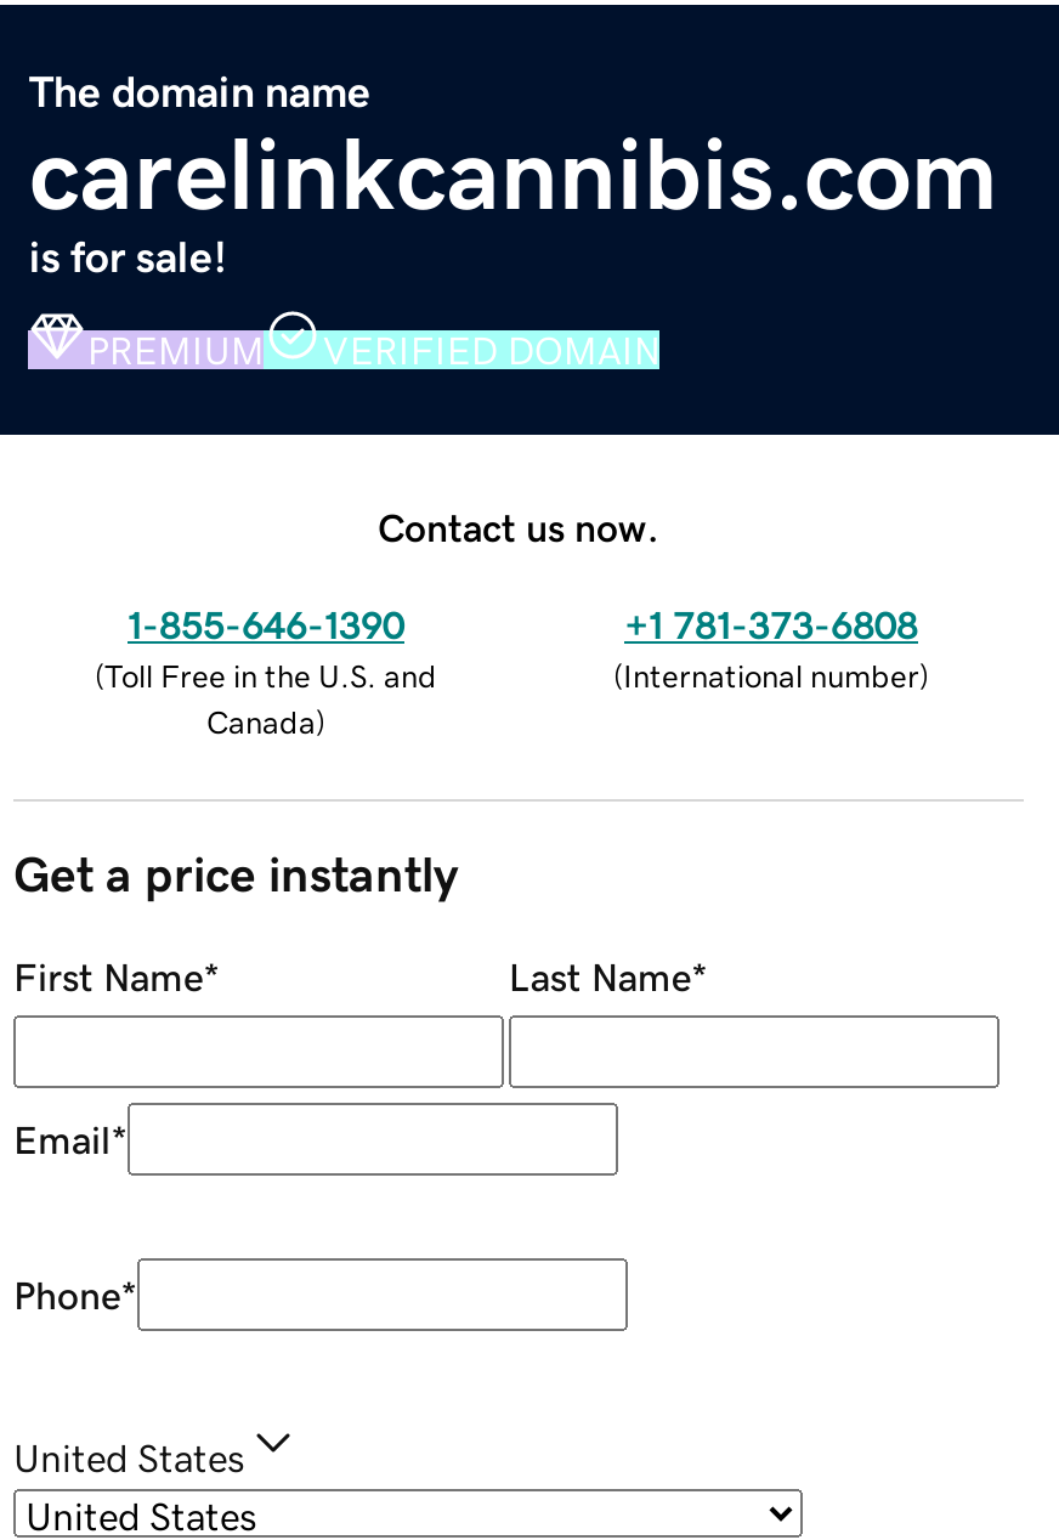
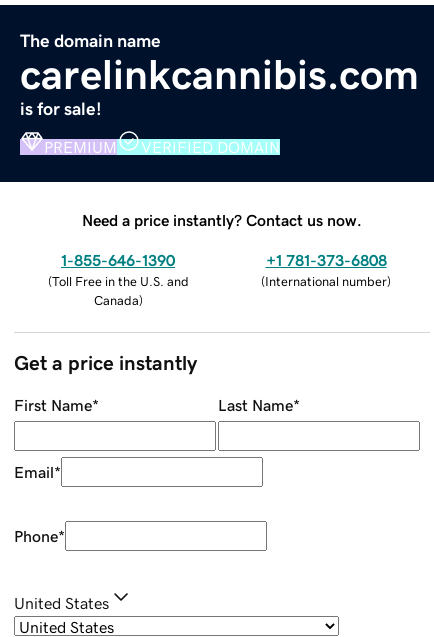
[378,507,659,546] Contact us now. -> [82,212,362,228] Need a price instantly? Contact us now.

